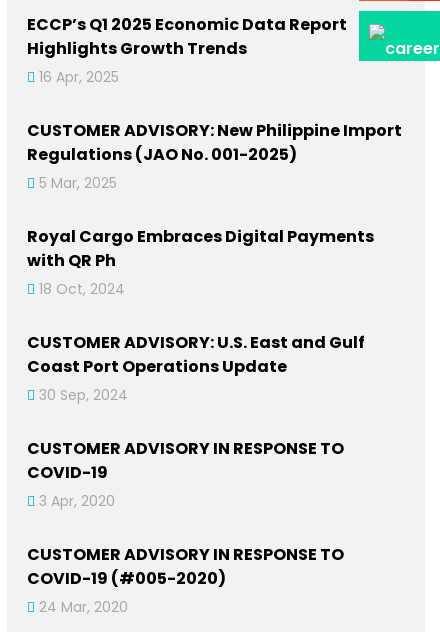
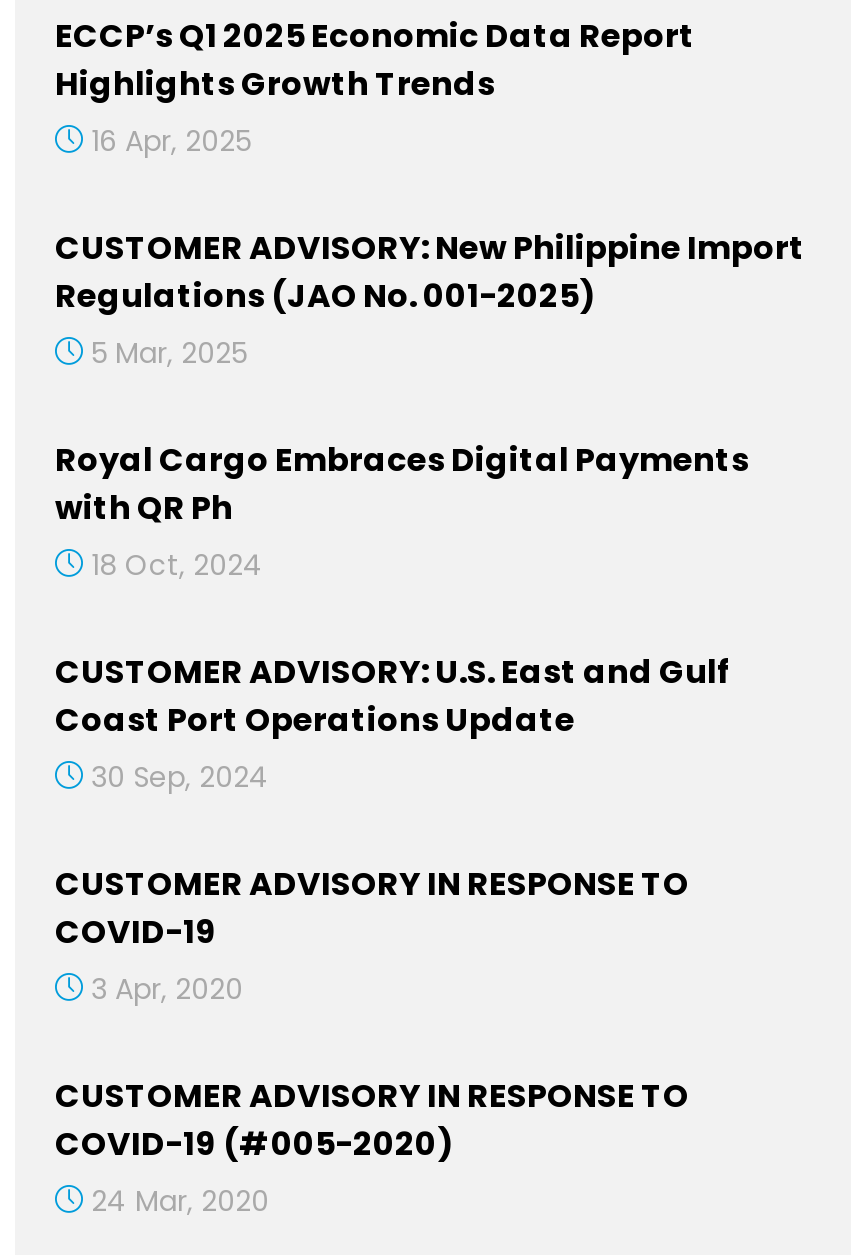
[358,10,437,62] [image] -> none

